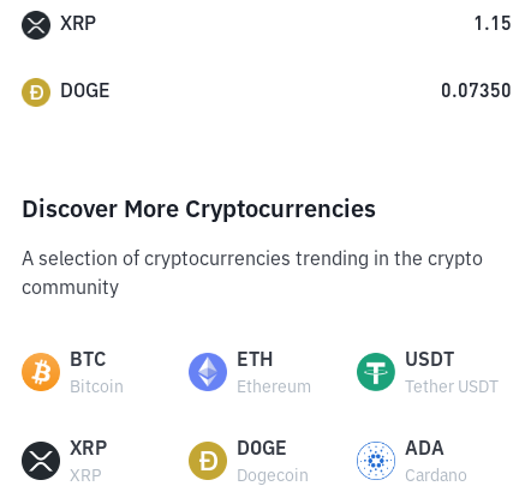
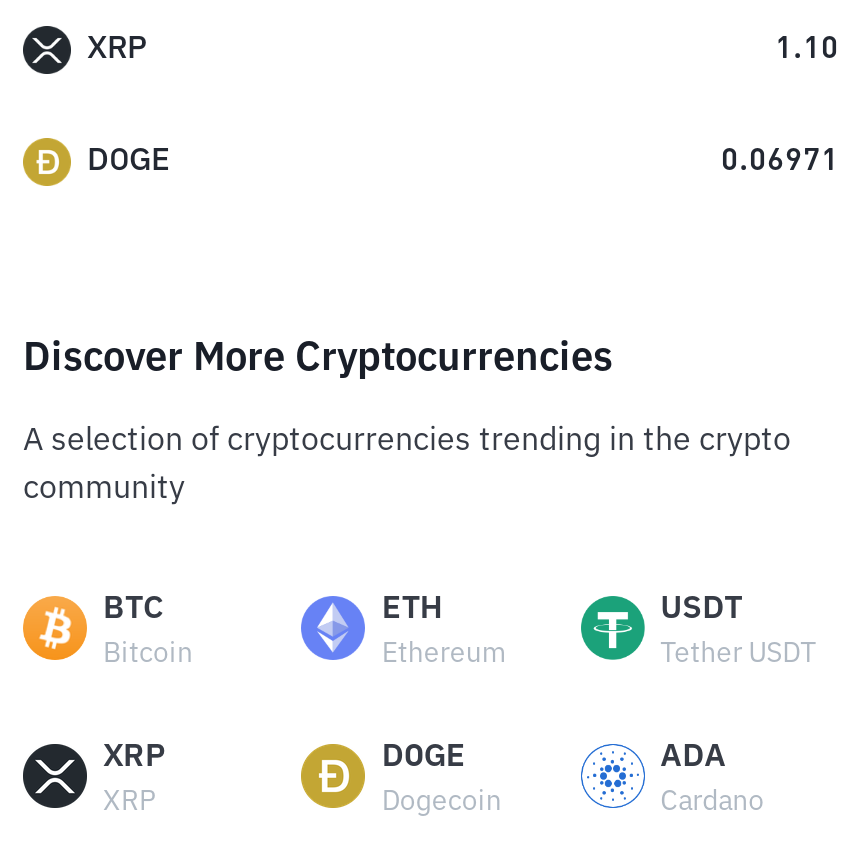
[473,16,512,35] 1.15 -> [775,34,839,66] 1.10
[441,83,512,102] 0.07350 -> [721,146,839,178] 0.06971

